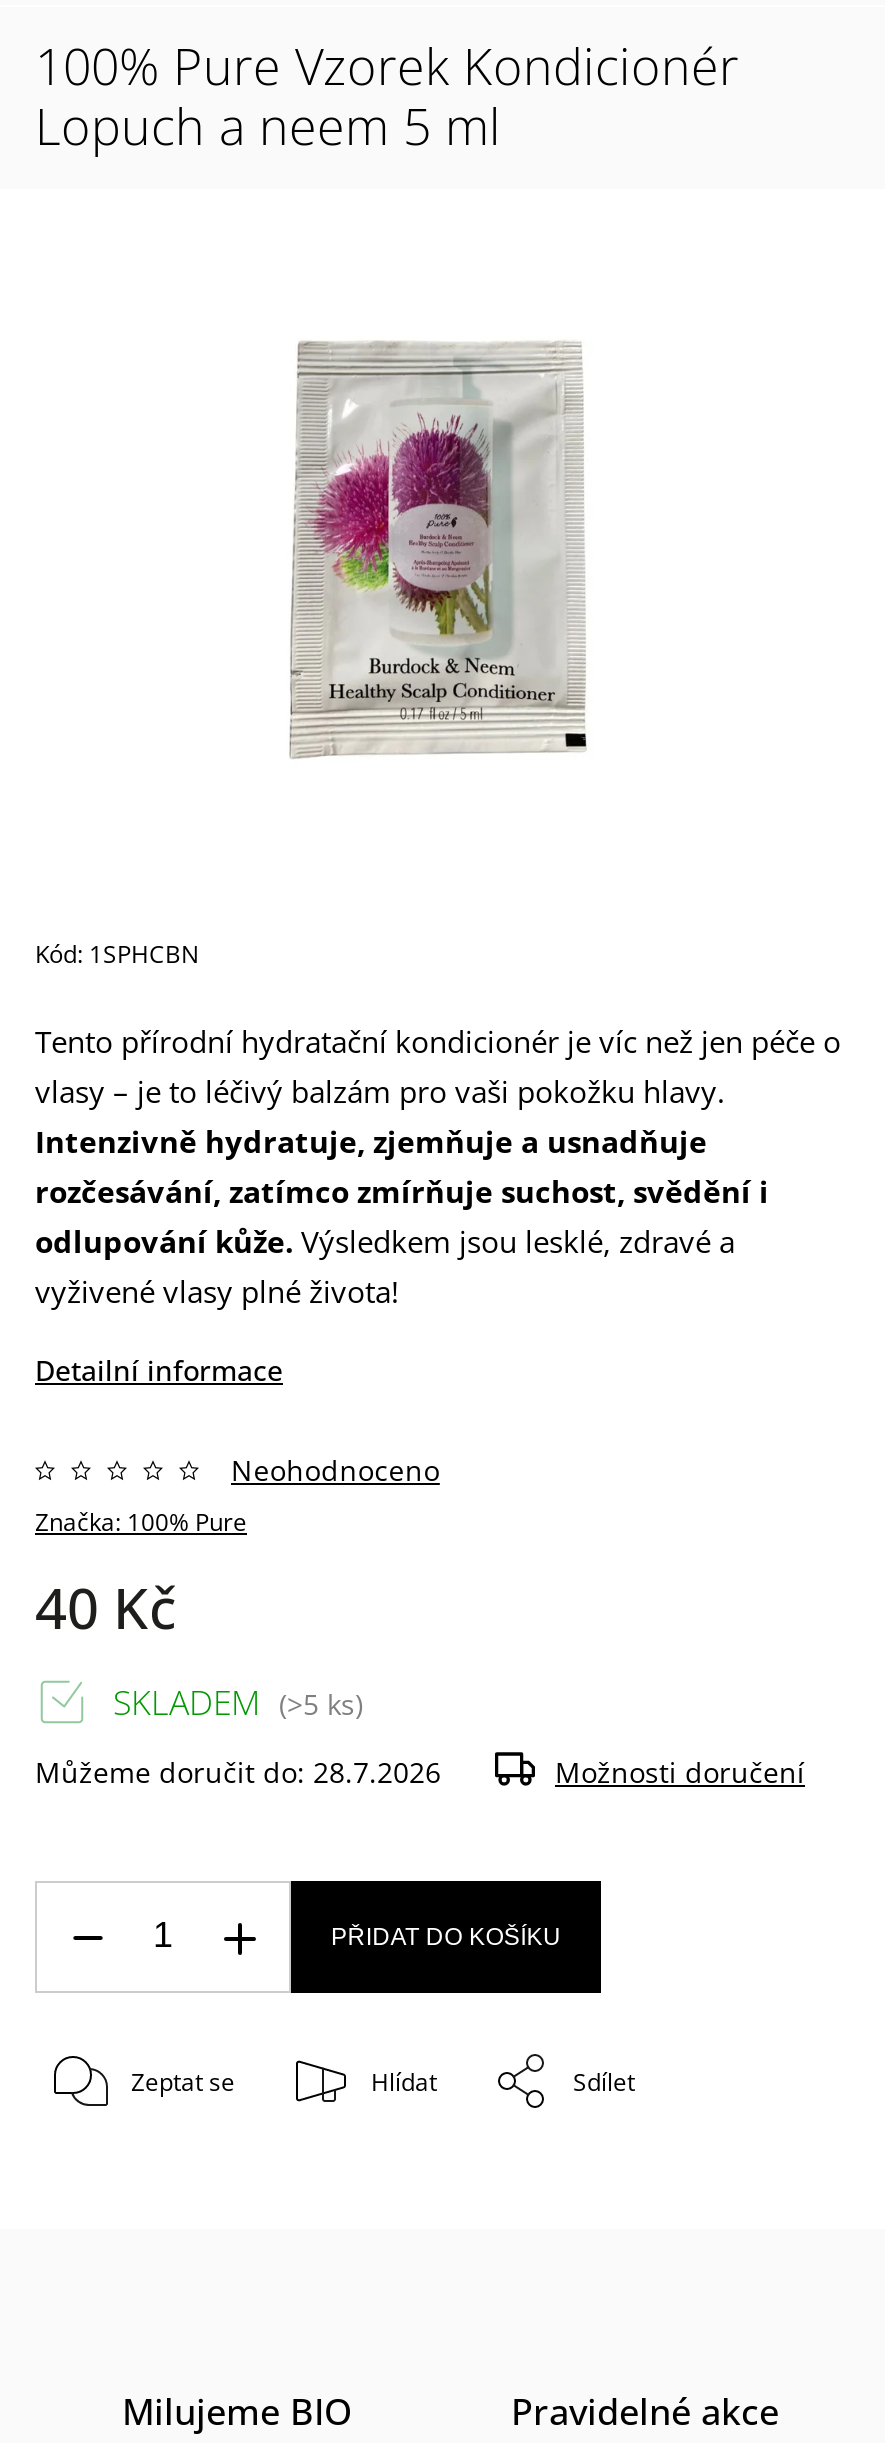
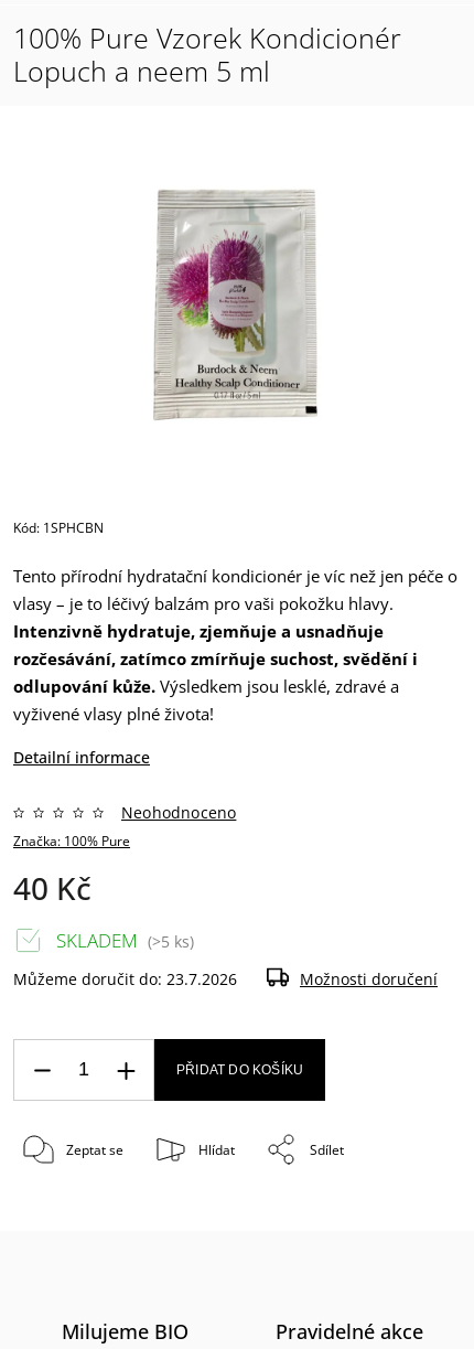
[35,1752,441,1790] Můžeme doručit do: 28.7.2026 -> [13,968,237,989] Můžeme doručit do: 23.7.2026

